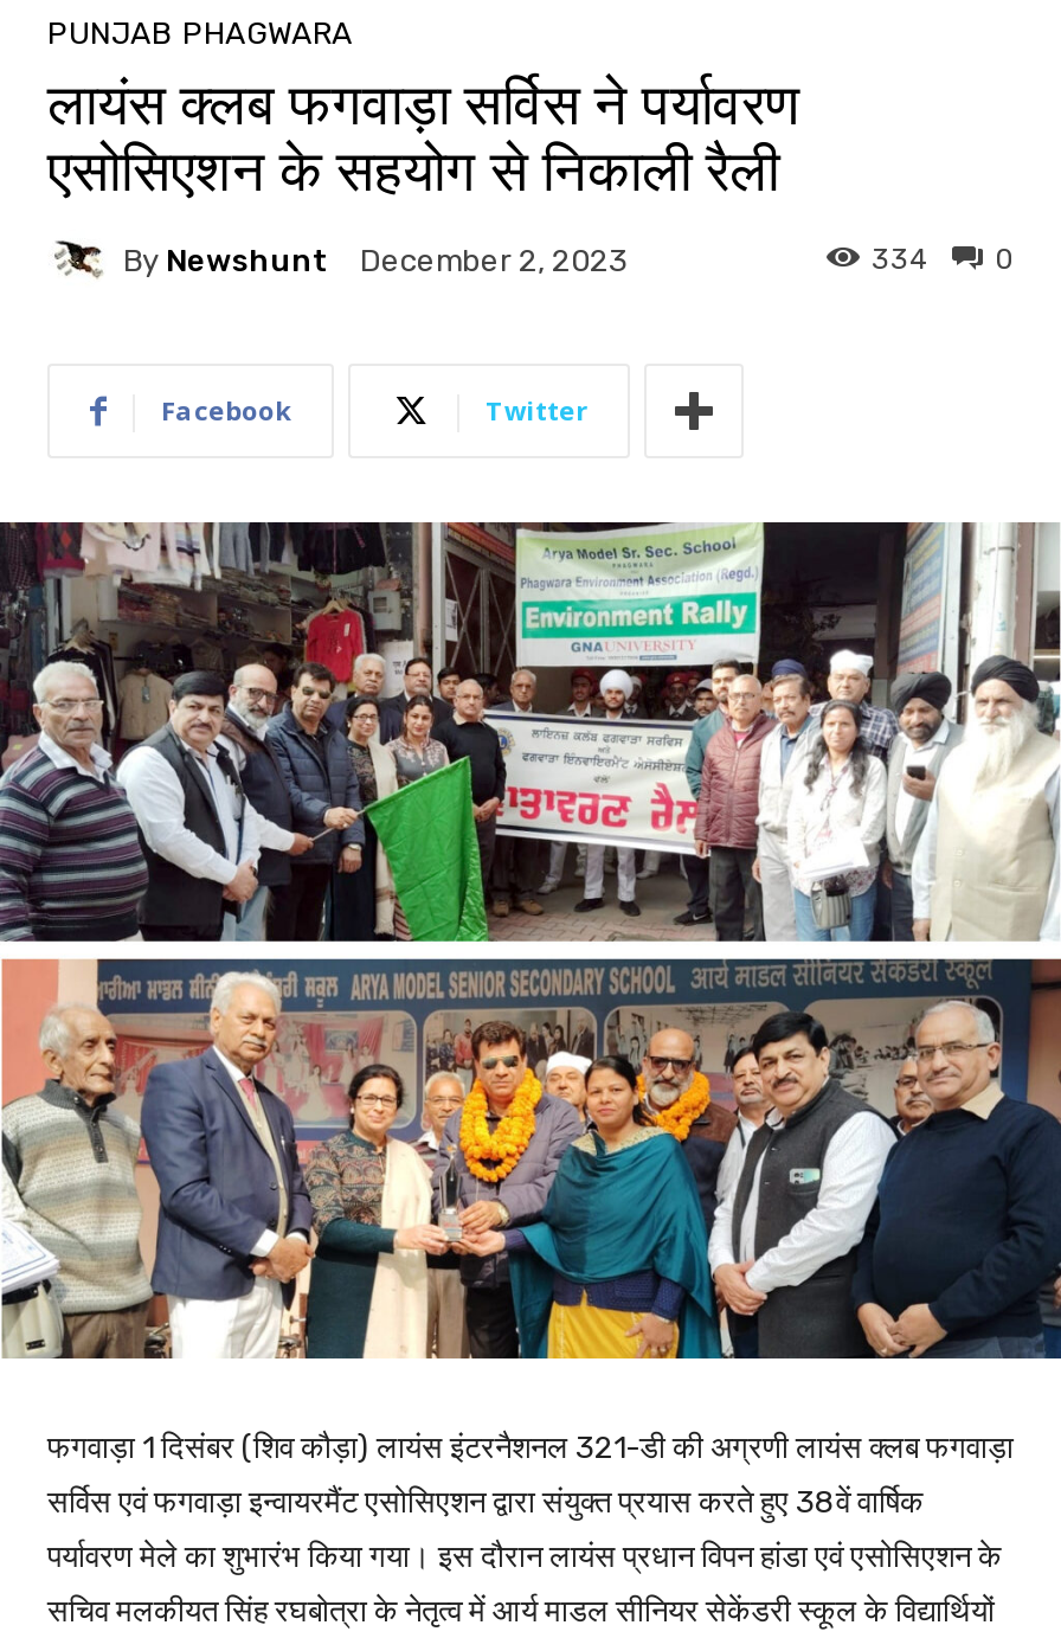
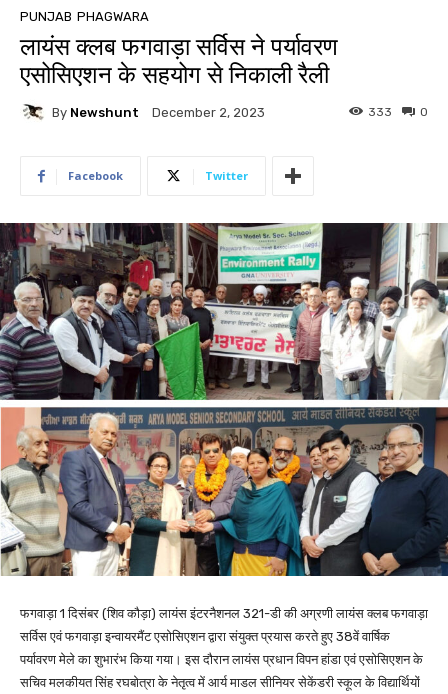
[872,243,1014,276] 334 0 -> [368,105,428,119] 333 0

